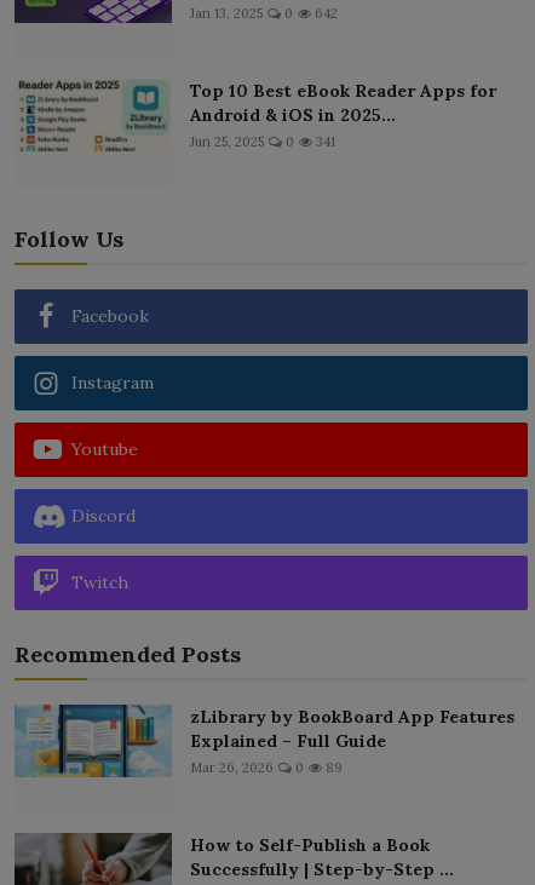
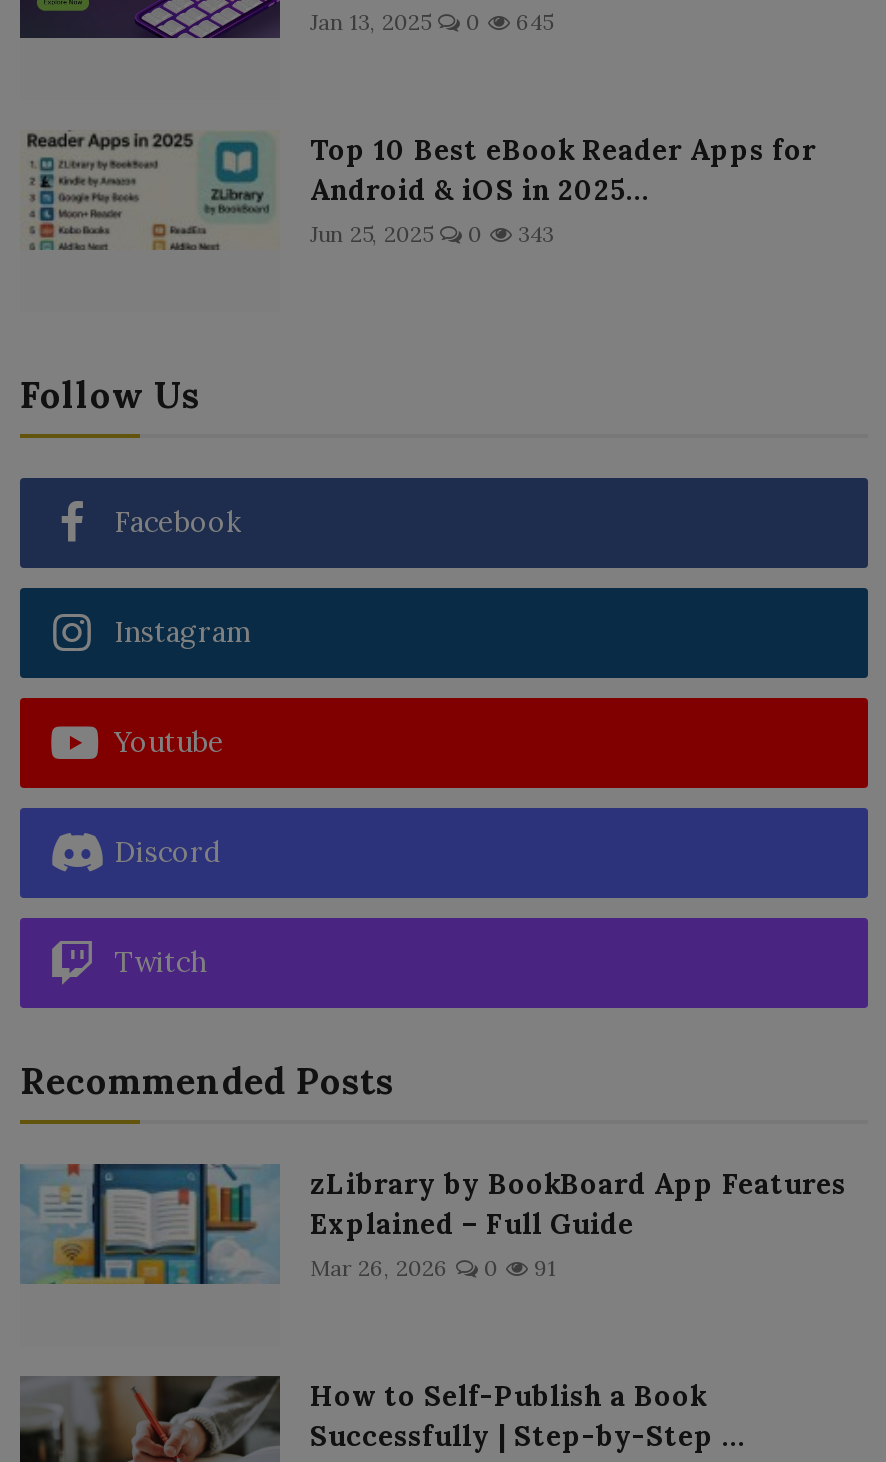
[190,4,338,21] Jan 13, 2025 0 642 -> [310,7,552,35] Jan 13, 2025 0 645
[190,133,335,150] Jun 25, 2025 0 341 -> [310,219,554,247] Jun 25, 2025 0 343
[190,759,343,776] Mar 26, 2026 0 89 -> [310,1253,556,1281] Mar 26, 2026 0 91

